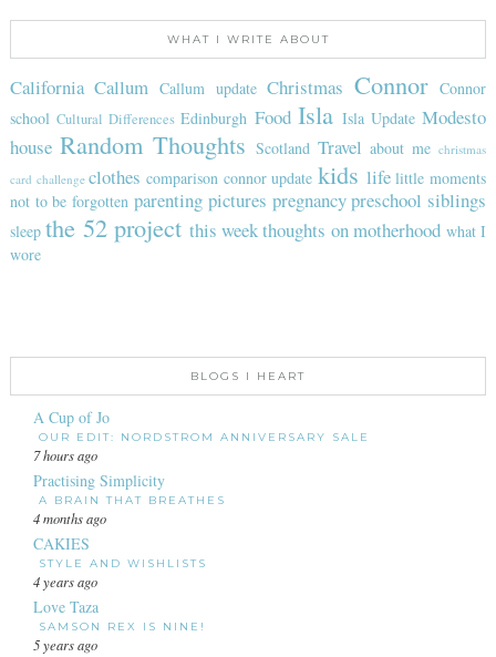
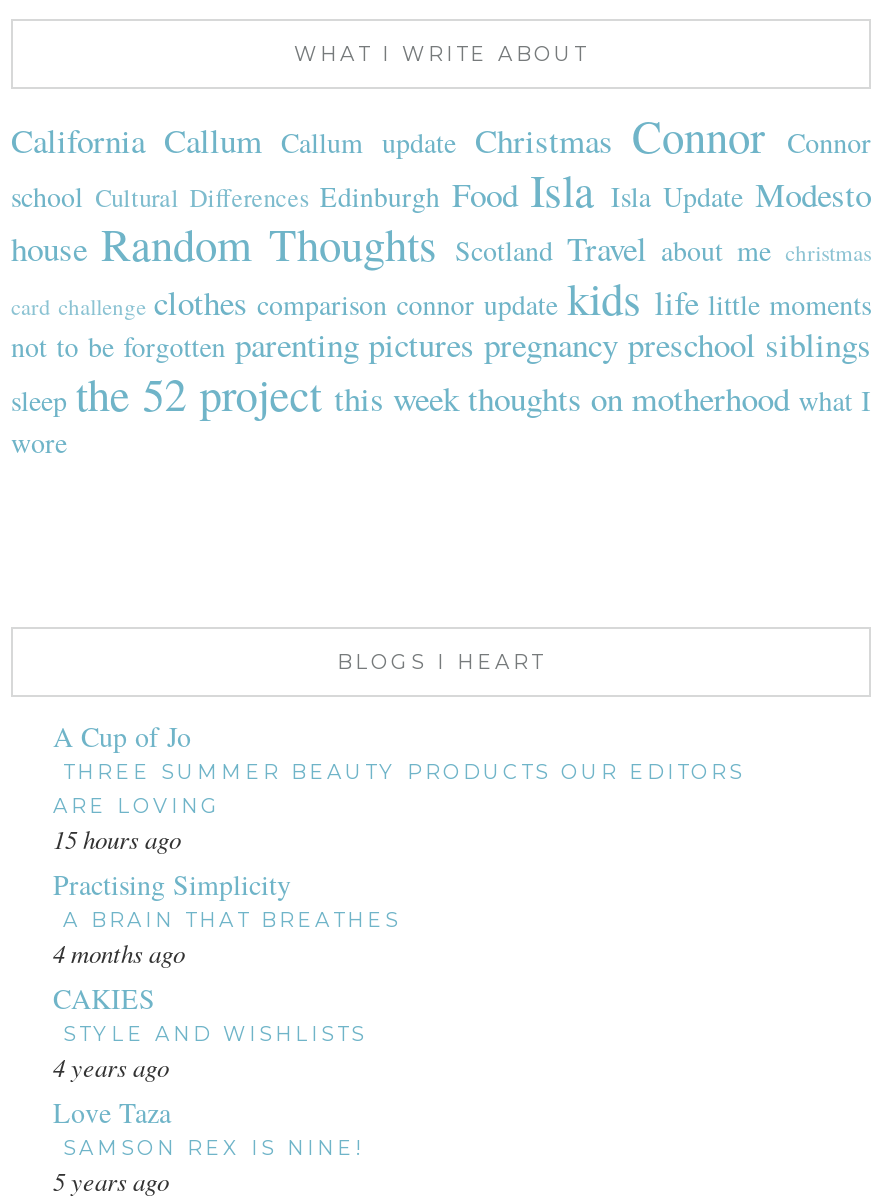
[33,430,370,464] OUR EDIT: NORDSTROM ANNIVERSARY SALE | 7 hours ago -> [53,759,745,855] THREE SUMMER BEAUTY PRODUCTS OUR EDITORS | ARE LOVING | 15 hours ago

